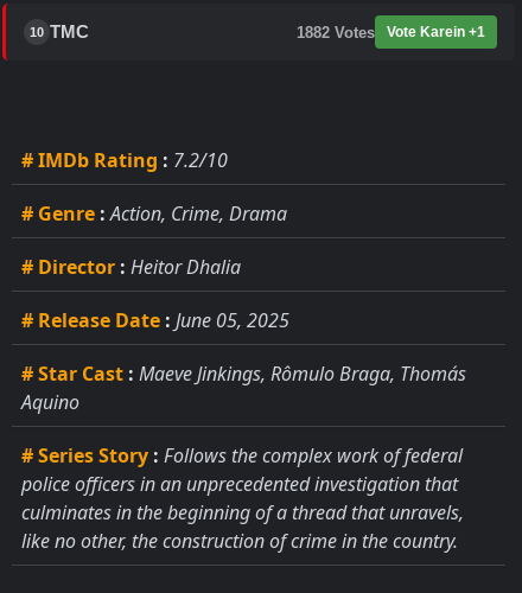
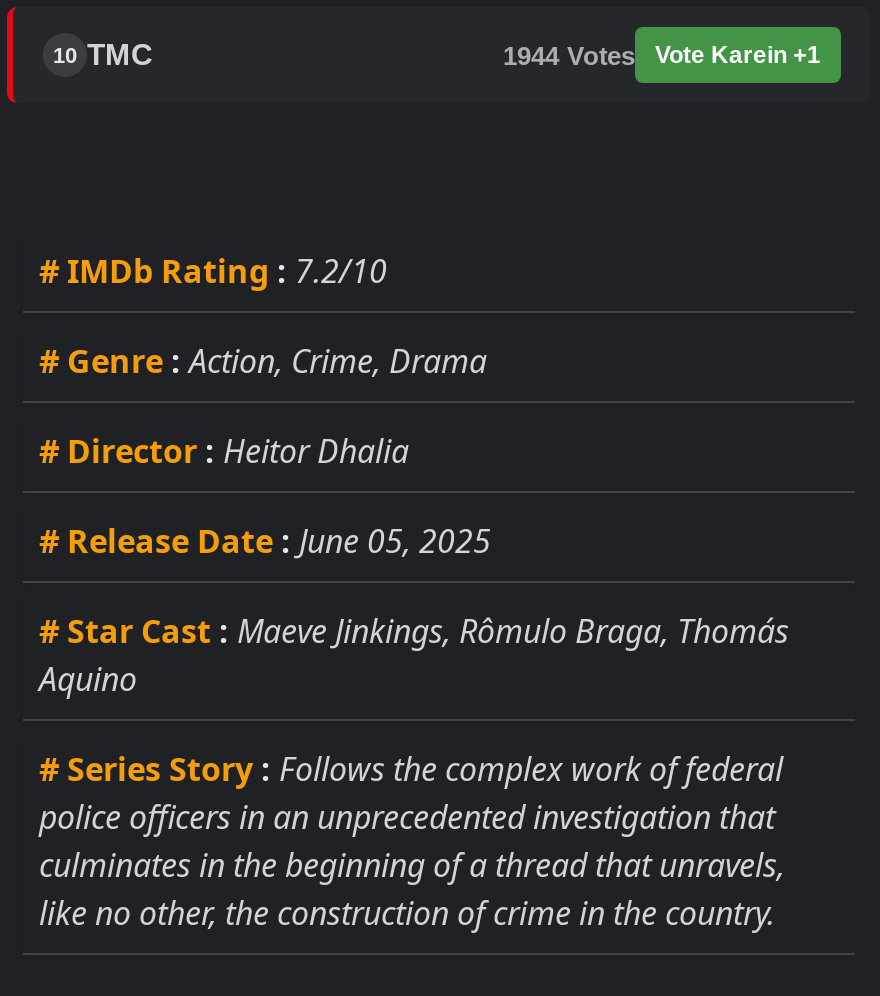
[297,23,485,41] 1882 Votes Vote Karein +1 -> [503,40,821,70] 1944 Votes Vote Karein +1

